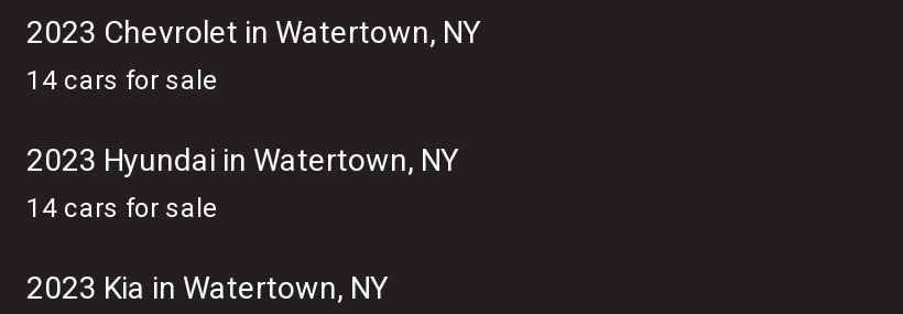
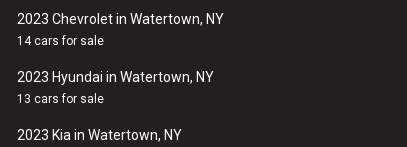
[26,193,218,224] 14 cars for sale -> [17,92,104,106] 13 cars for sale

